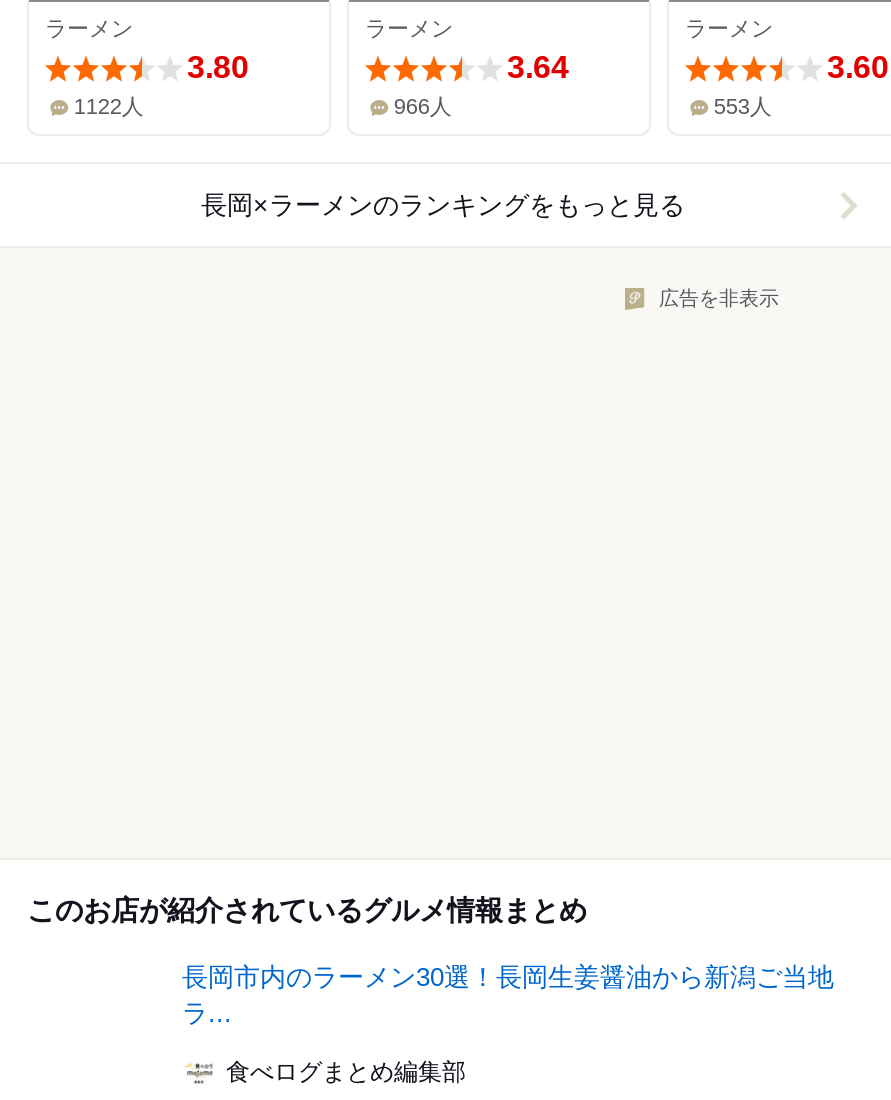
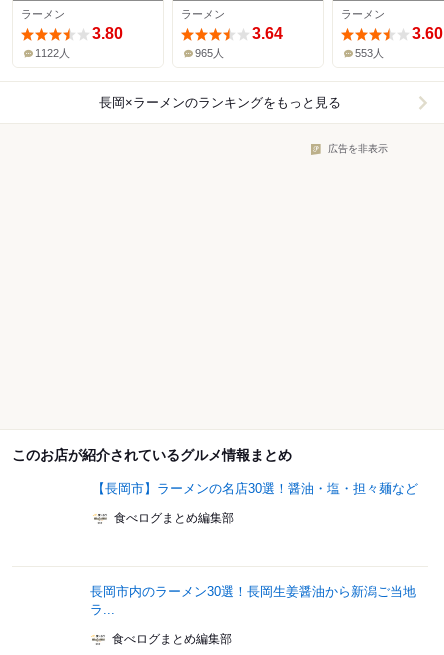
[394,95,452,119] 966人 -> [195,47,224,59] 965人
none -> [92,481,418,525] 【長岡市】ラーメンの名店30選！醤油・塩・担々麺など | 食べログまとめ編集部

